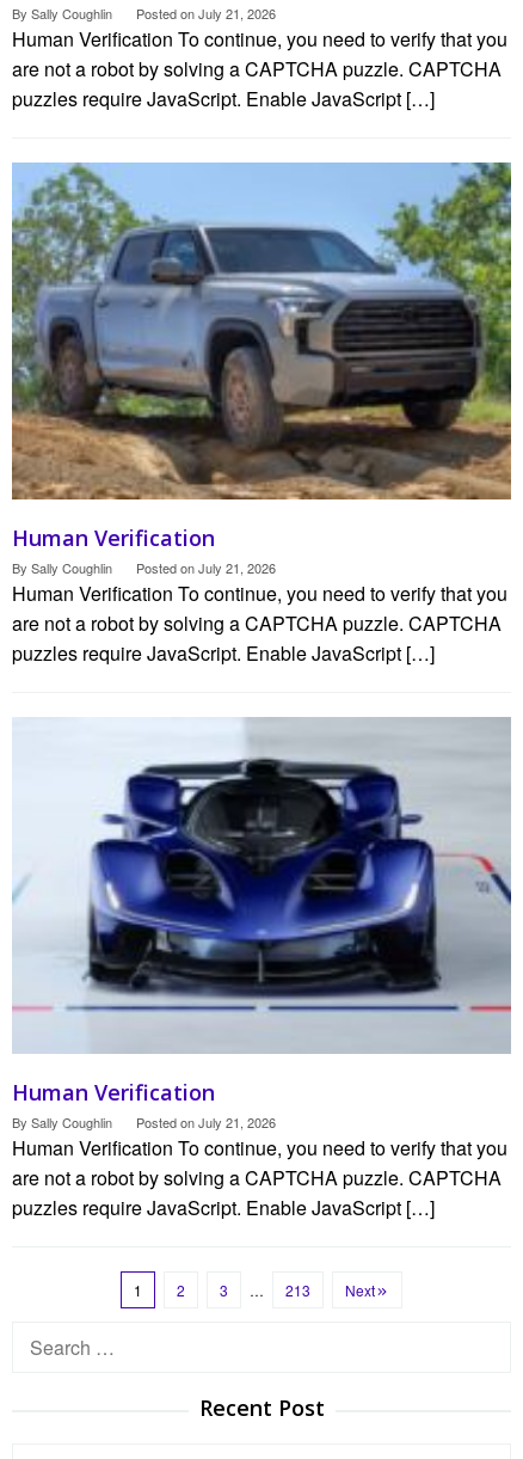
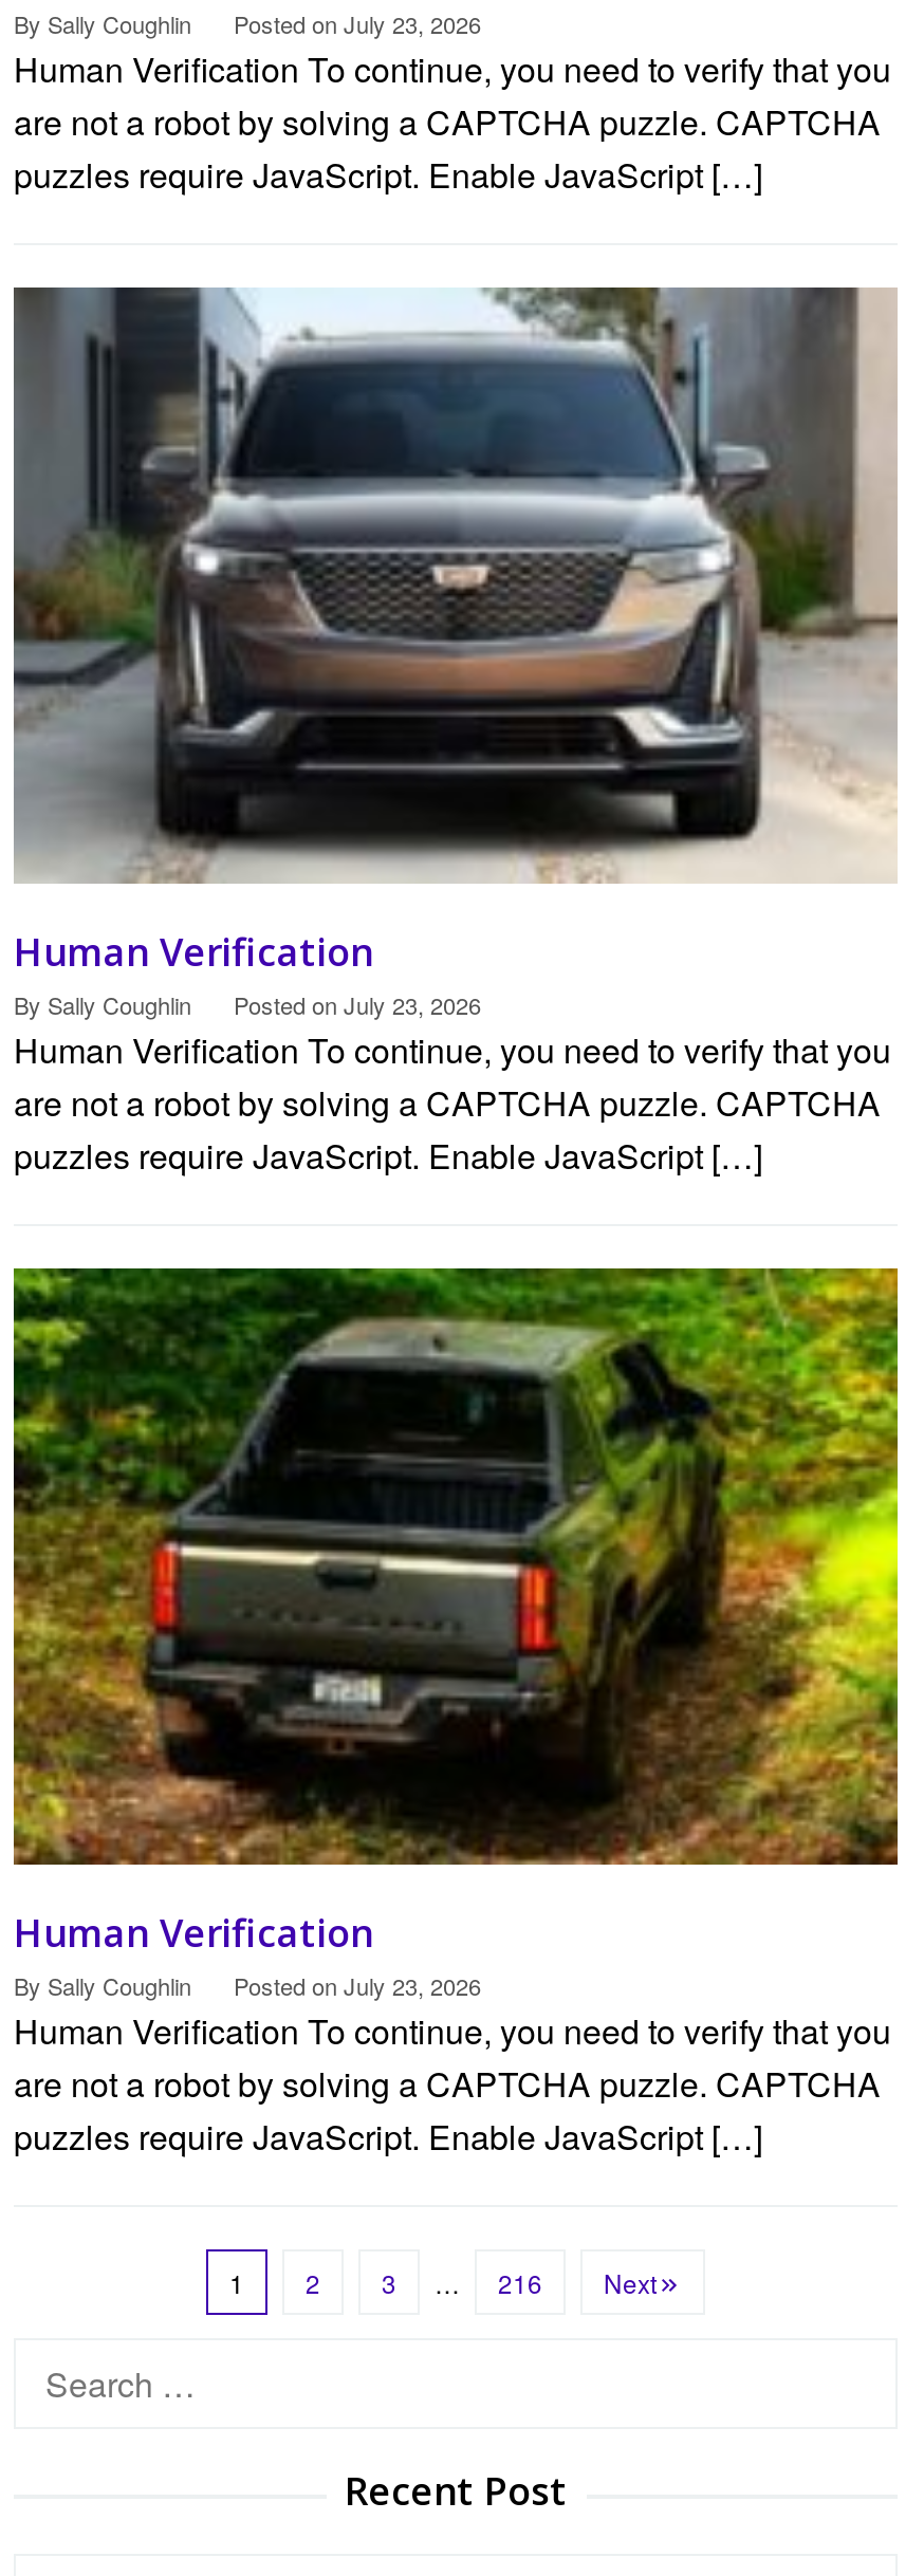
[136,3,276,22] Posted on July 21, 2026 -> [234,5,481,39] Posted on July 23, 2026
[12,161,511,501] [image] -> [12,285,898,884] [image]
[136,558,276,577] Posted on July 21, 2026 -> [234,987,481,1020] Posted on July 23, 2026
[12,717,512,1054] [image] -> [12,1266,900,1867] [image]
[136,1112,276,1131] Posted on July 21, 2026 -> [234,1968,481,2002] Posted on July 23, 2026
[285,1280,310,1300] 213 -> [498,2264,542,2300] 216

